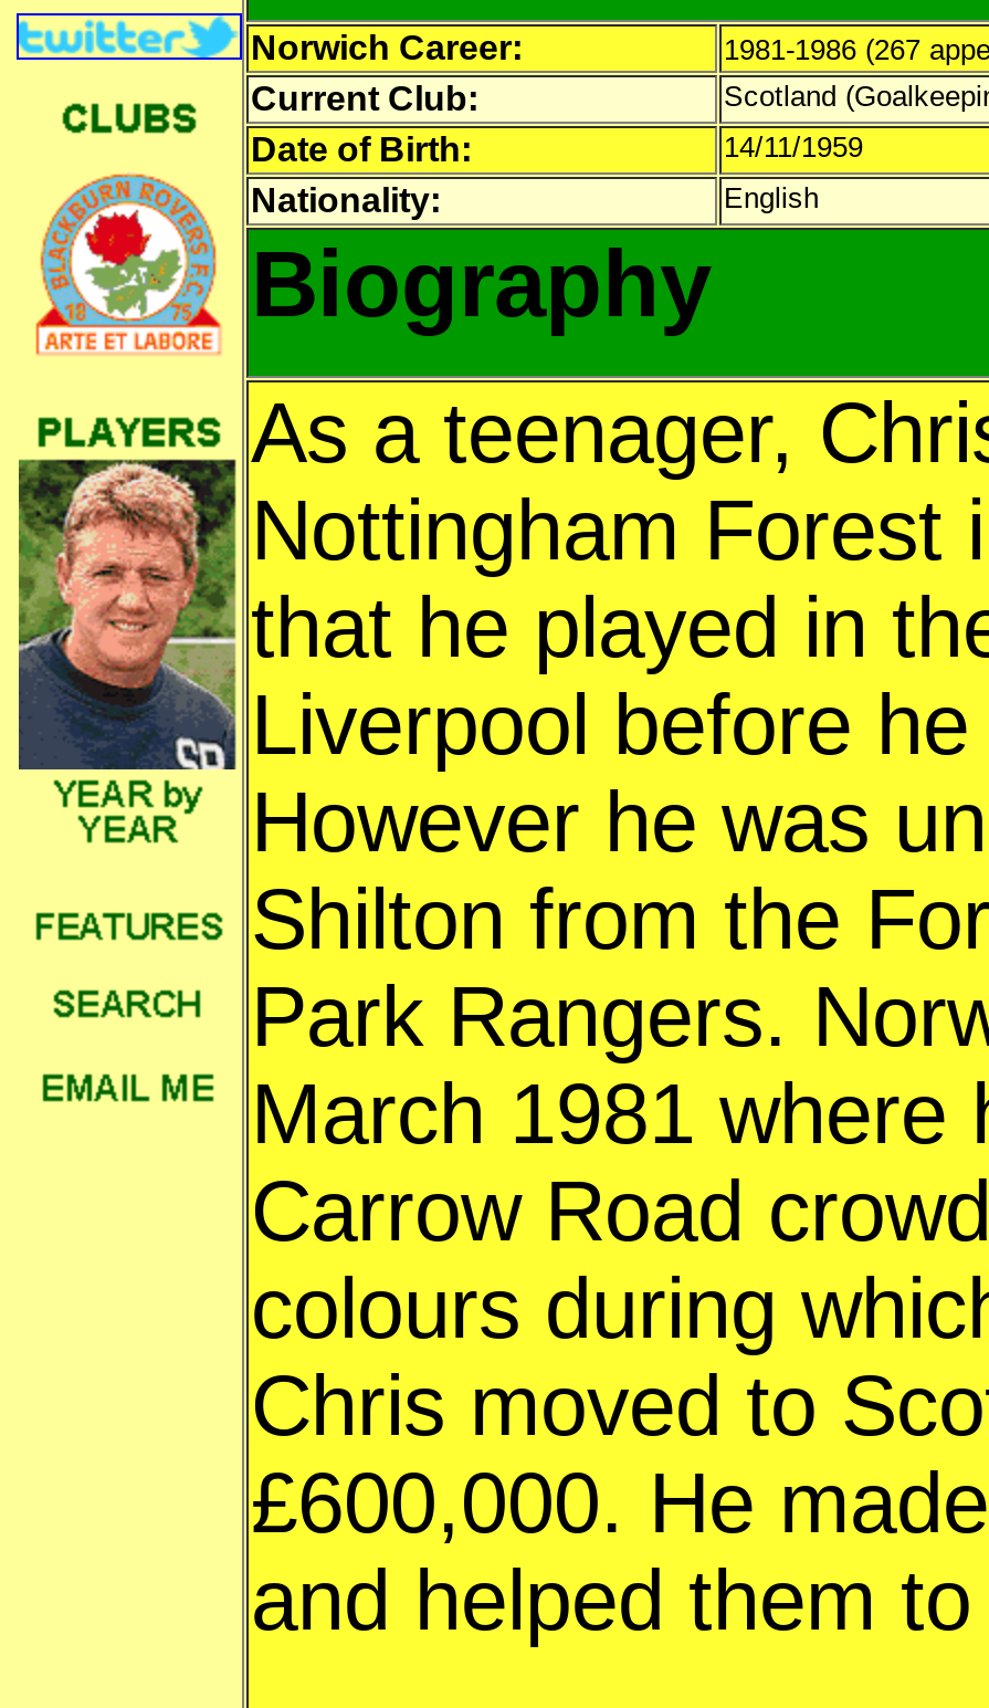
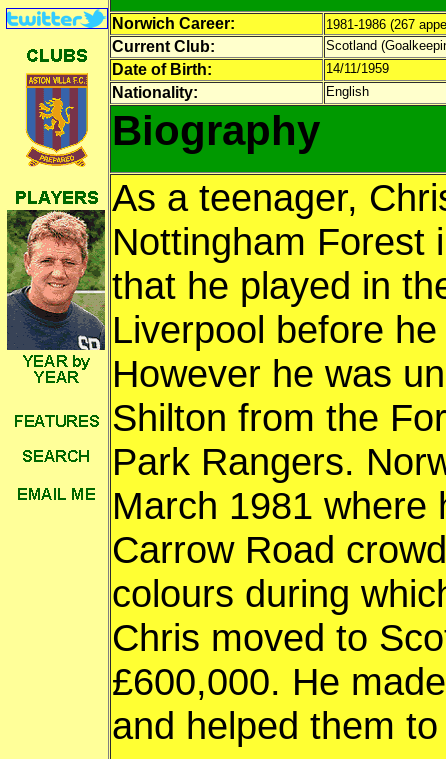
[34,157,222,363] [image] -> [15,72,98,168] [image]

